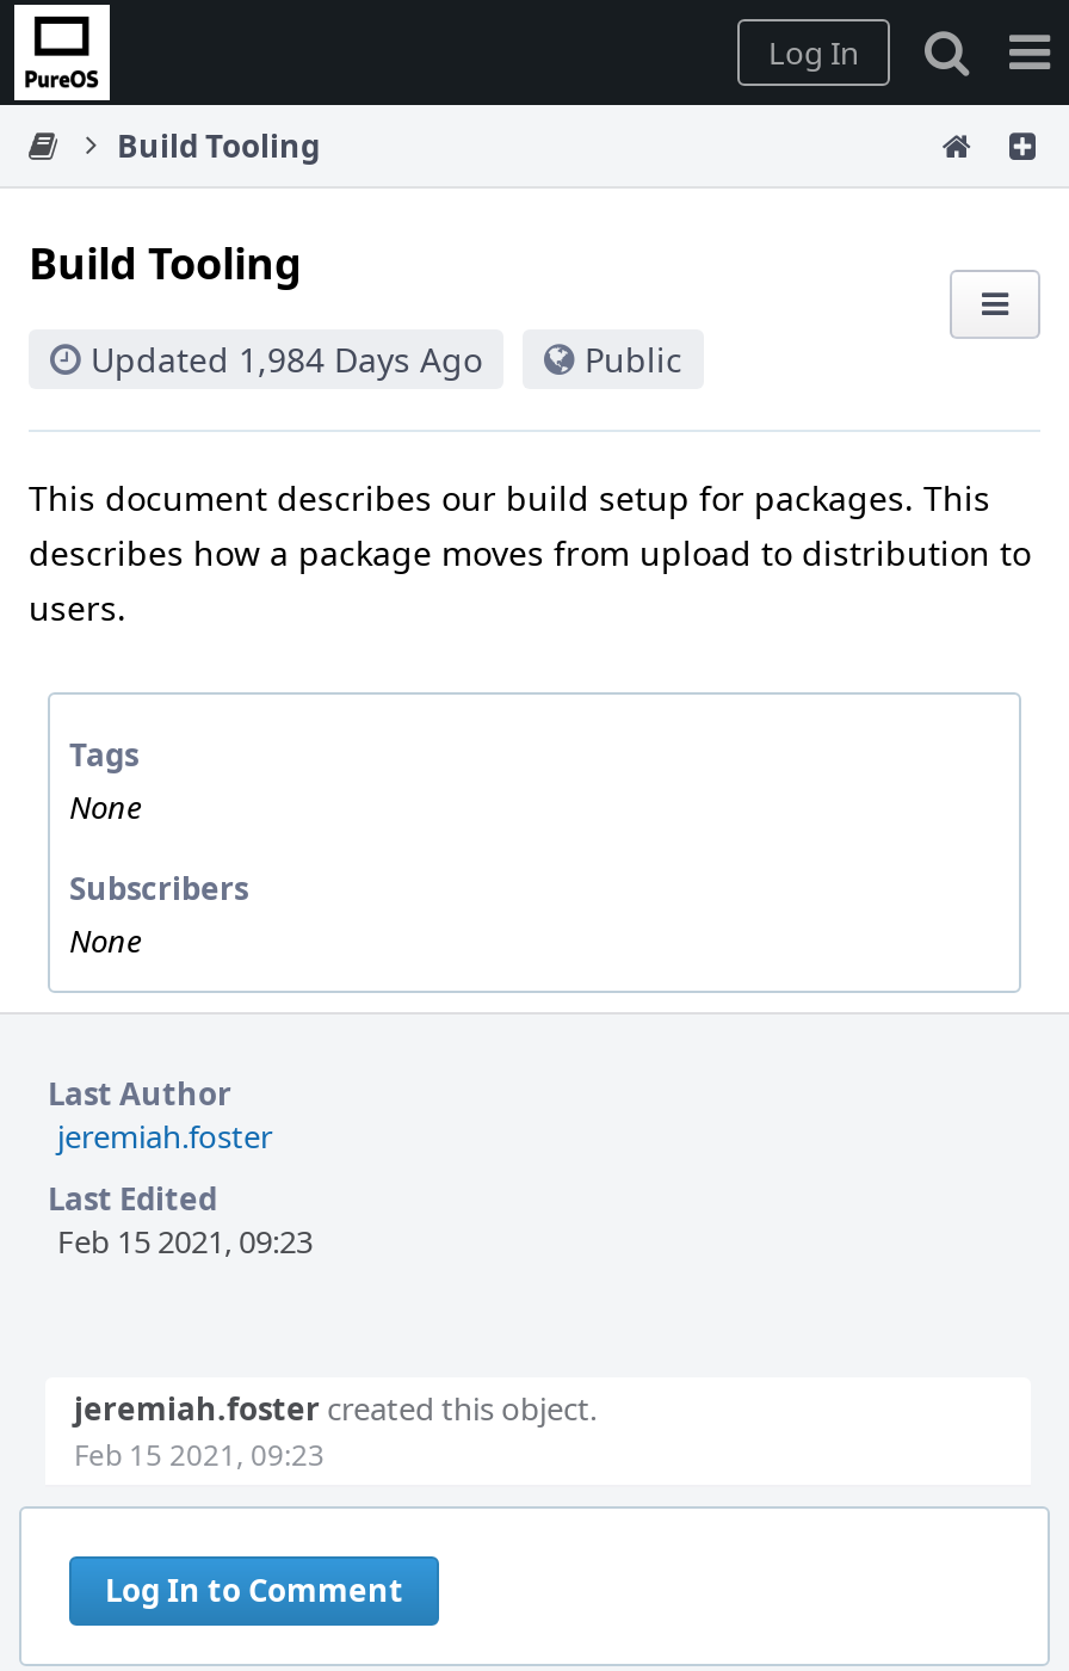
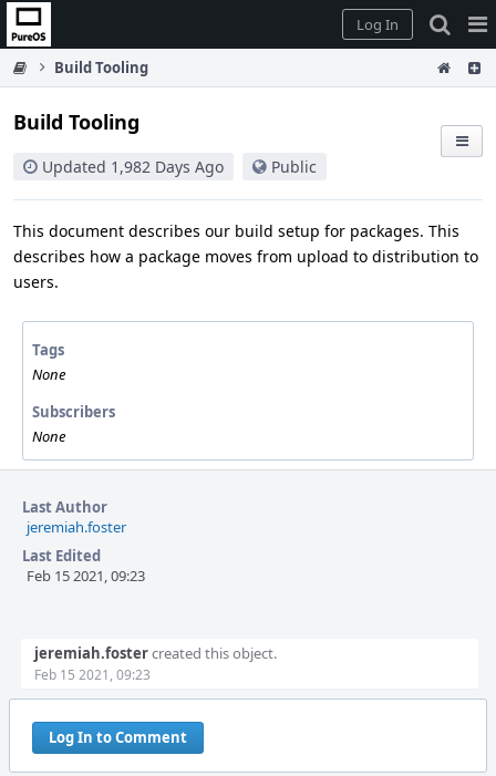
[91,337,482,382] Updated 1,984 Days Ago -> [42,156,224,177] Updated 1,982 Days Ago

